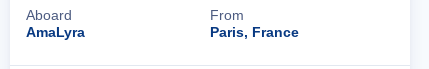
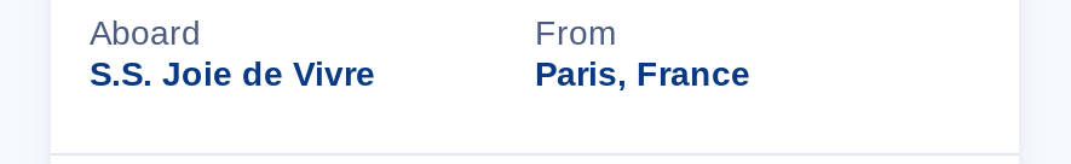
[26,24,85,40] AmaLyra -> [90,54,375,93] S.S. Joie de Vivre

